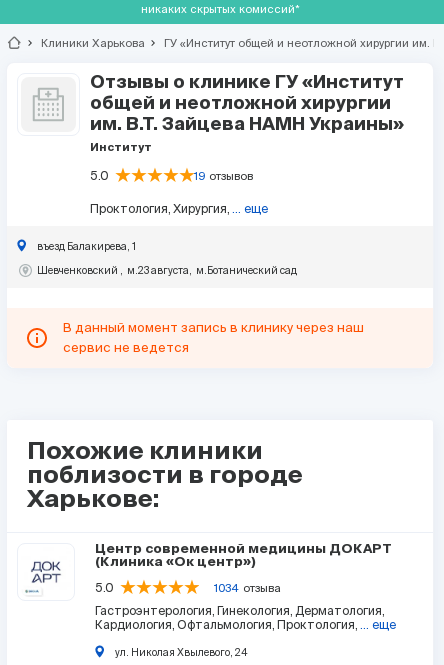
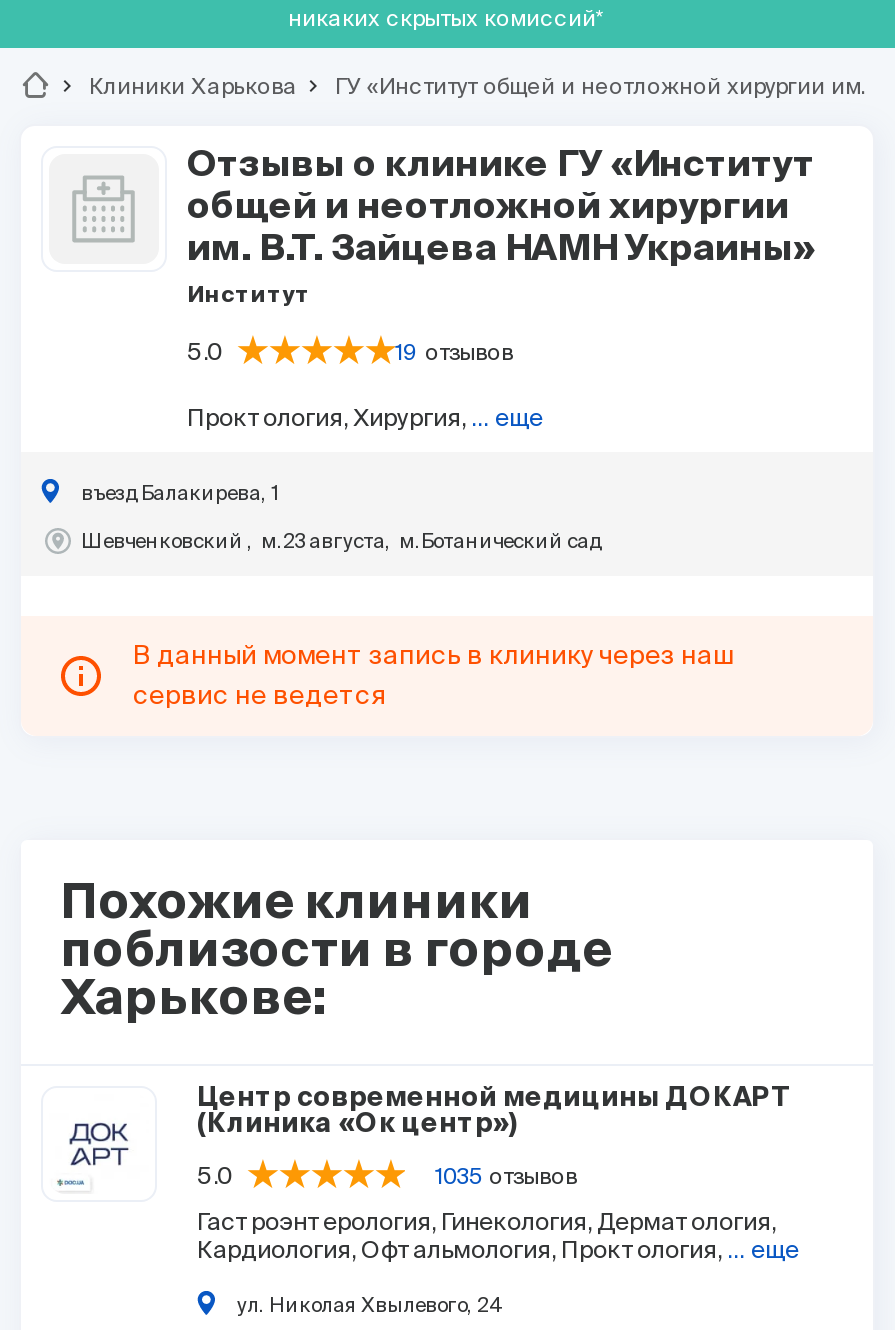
[214,582,281,594] 1034 отзыва -> [435,1164,577,1188] 1035 отзывов

